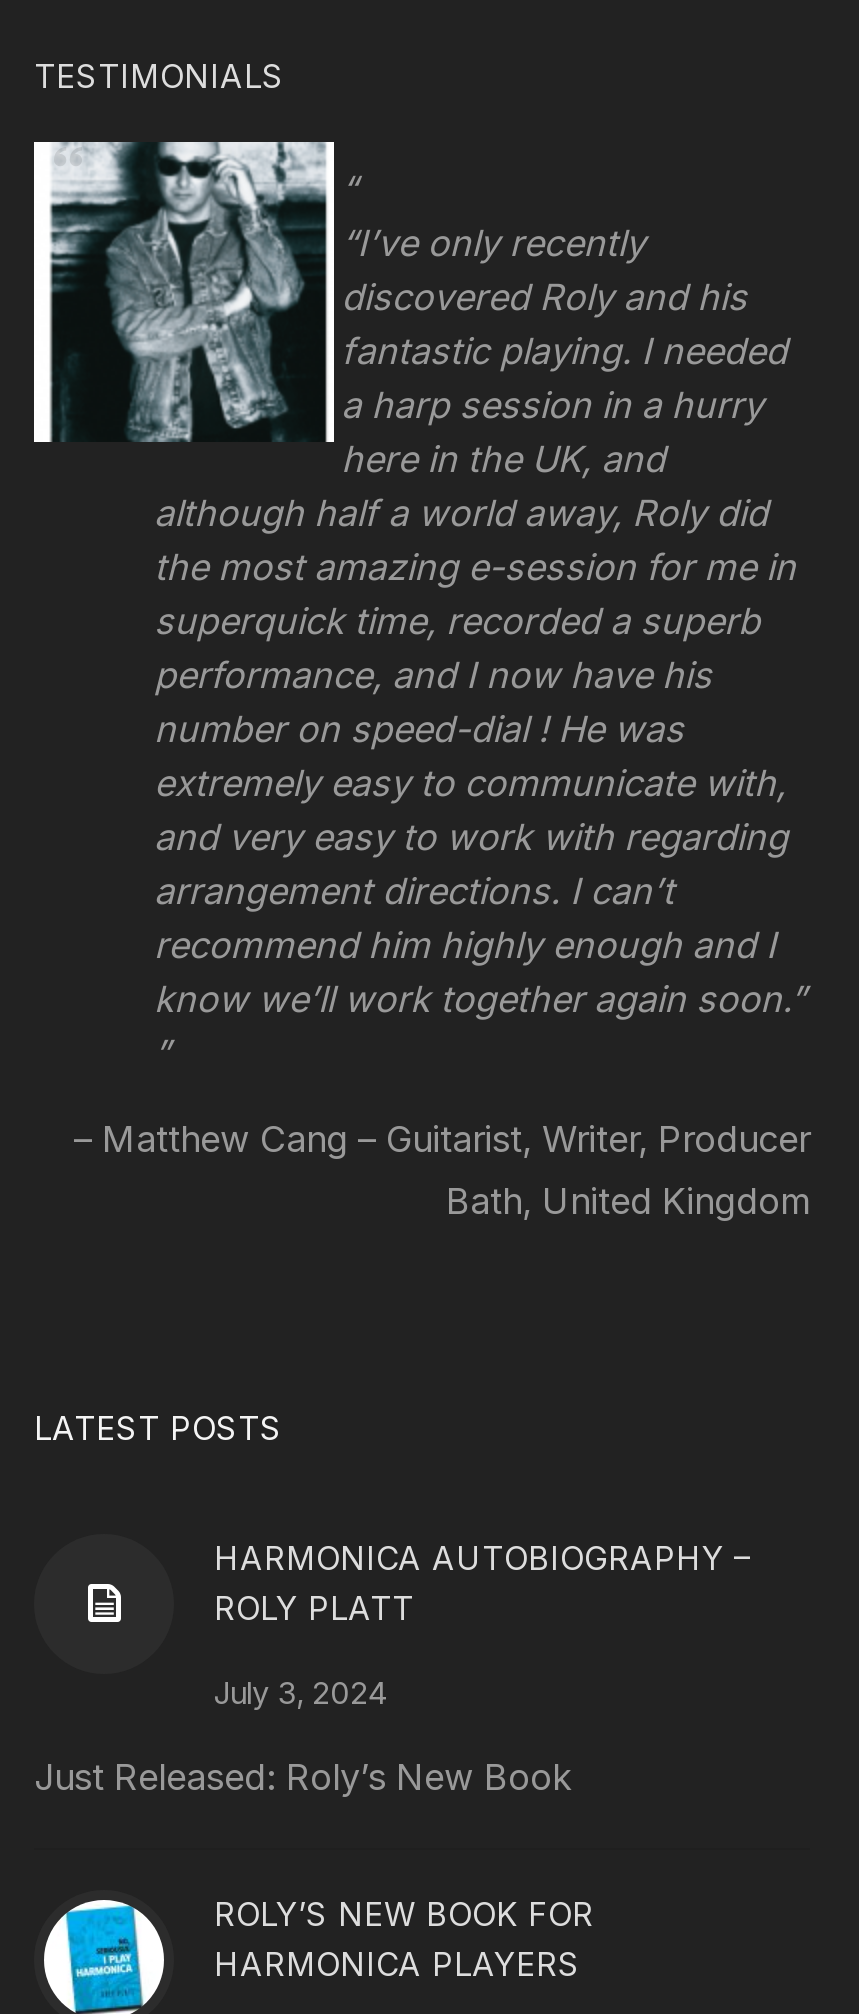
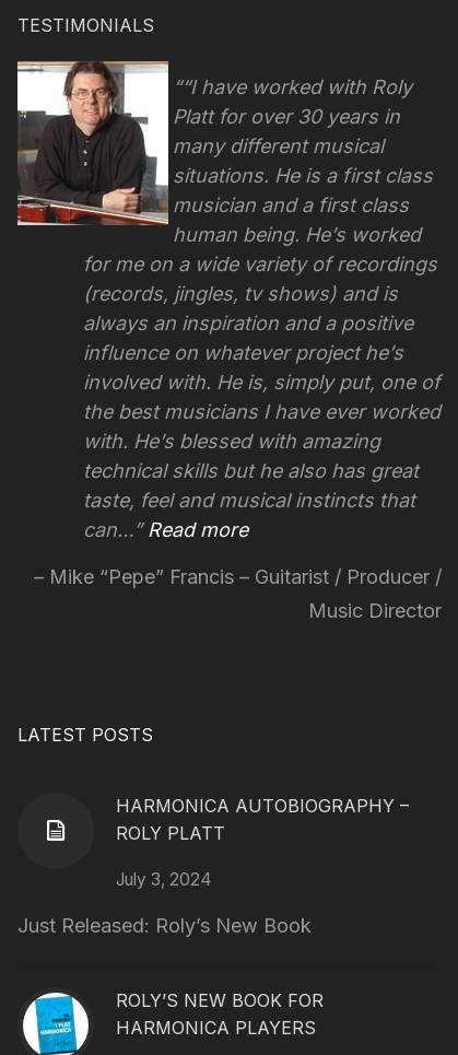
[32,140,806,1021] [image] | “I’ve only recently | discovered Roly and his | fantastic playing. I needed | a harp session in a hurry | here in the UK, and | although half a world away, Roly did | the most amazing e-session for me in | superquick time, recorded a superb | performance, and I now have his | number on speed-dial ! He was | extremely easy to communicate with, | and very easy to work with regarding | arrangement directions. I can’t | recommend him highly enough and I | know we’ll work together again soon.” -> [16,60,441,542] [image] | “I have worked with Roly | Platt for over 30 years in | many different musical | situations. He is a first class | musician and a first class | human being. He’s worked | for me on a wide variety of recordings | (records, jingles, tv shows) and is | always an inspiration and a positive | influence on whatever project he’s | involved with. He is, simply put, one of | the best musicians I have ever worked | with. He’s blessed with amazing | technical skills but he also has great | taste, feel and musical instincts that | can… | Read more
[102,1118,810,1160] Matthew Cang – Guitarist, Writer, Producer -> [49,565,442,588] Mike “Pepe” Francis – Guitarist / Producer /
[446,1180,810,1222] Bath, United Kingdom -> [308,599,442,622] Music Director

